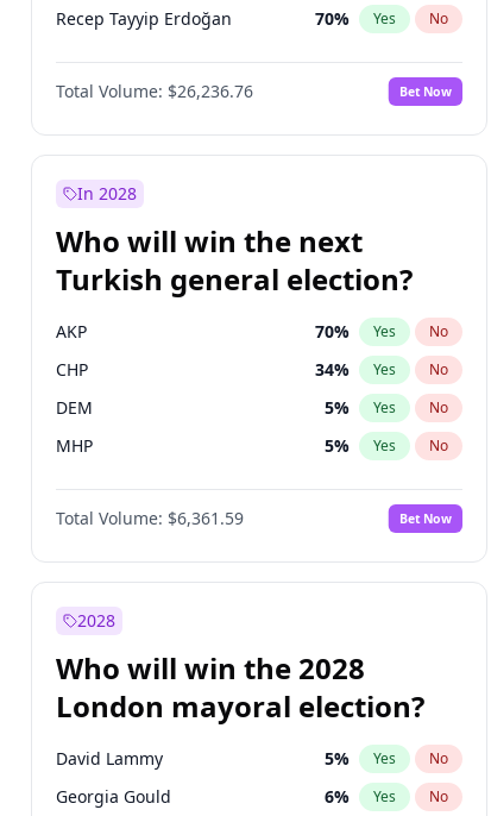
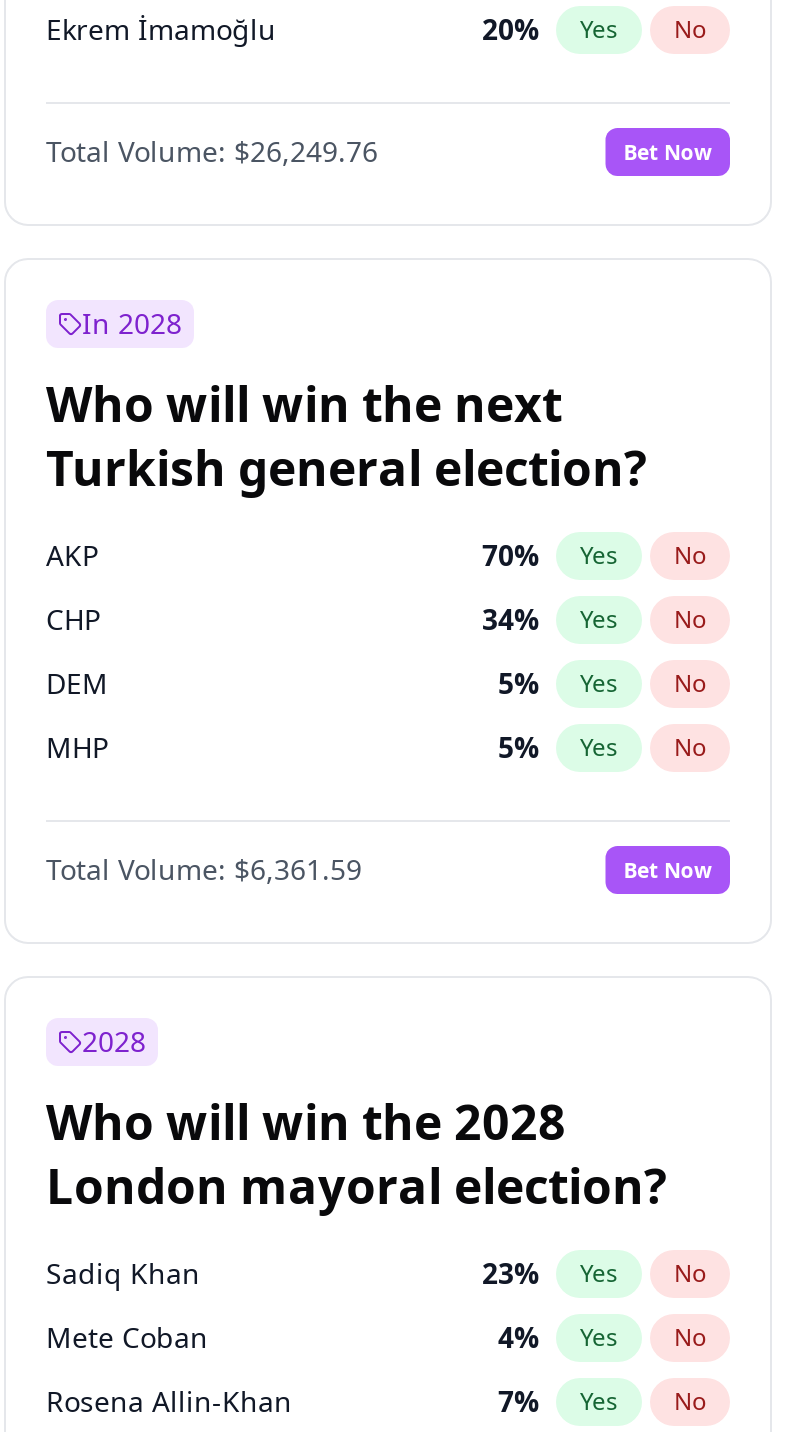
[56,7,350,30] Recep Tayyip Erdoğan | 70% -> [46,10,540,48] Ekrem İmamoğlu | 20%
[56,80,253,102] Total Volume: $26,236.76 -> [46,132,378,170] Total Volume: $26,249.76
[56,747,350,770] David Lammy | 5% -> [46,1254,540,1292] Sadiq Khan | 23%
[56,785,350,808] Georgia Gould | 6% -> [46,1318,706,1420] Mete Coban | 4% | Yes | No | Rosena Allin-Khan | 7%

